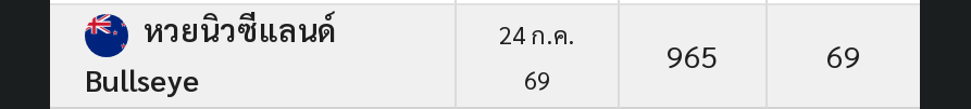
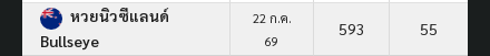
[499,18,575,50] 24 ก.ค. -> [252,10,291,26] 22 ก.ค.
[667,35,719,74] 965 -> [338,18,365,38] 593
[826,35,861,74] 69 -> [420,18,438,38] 55

